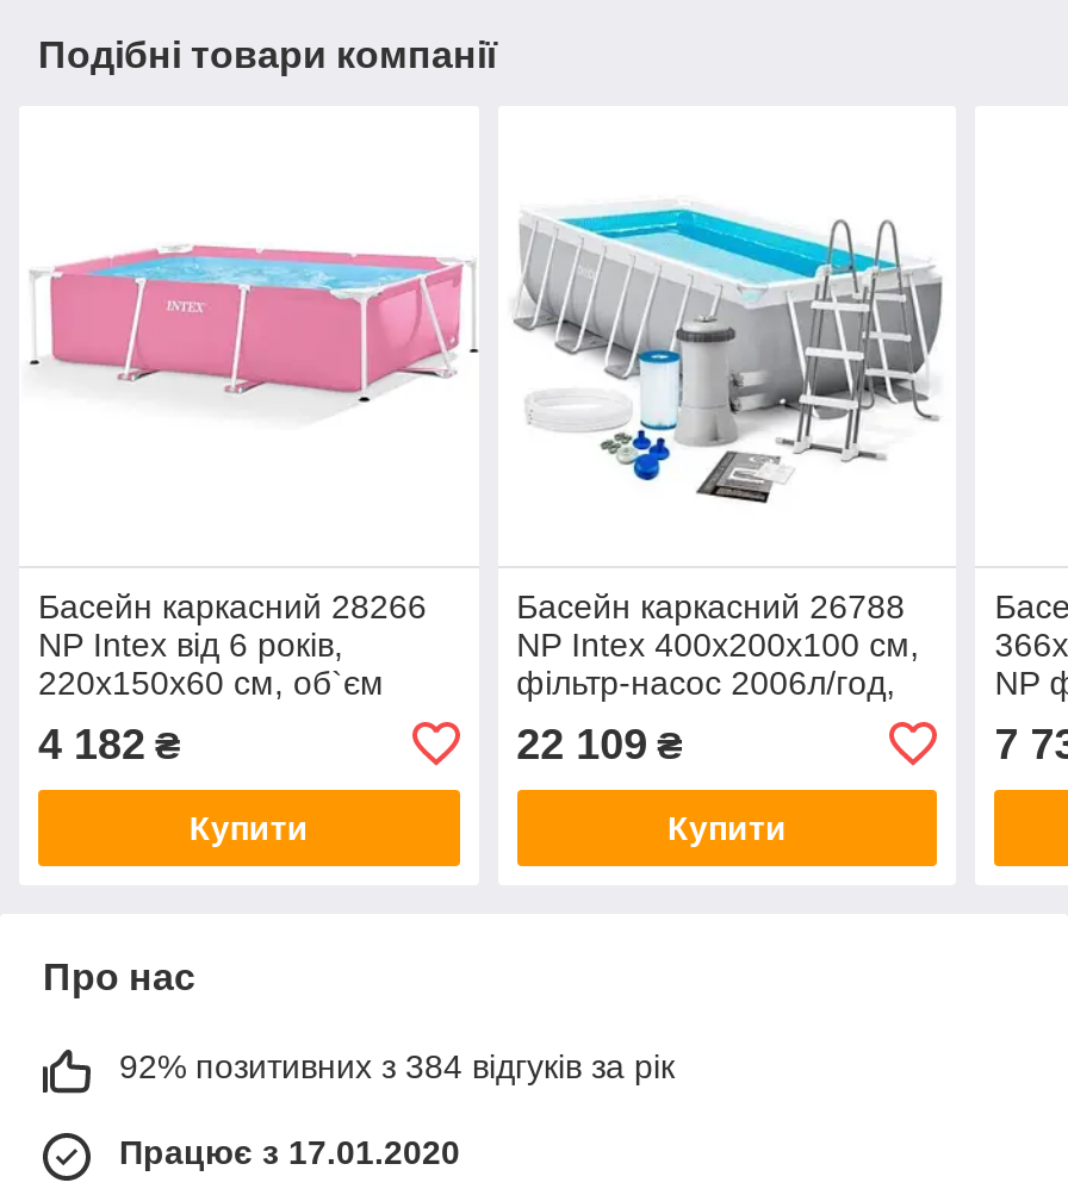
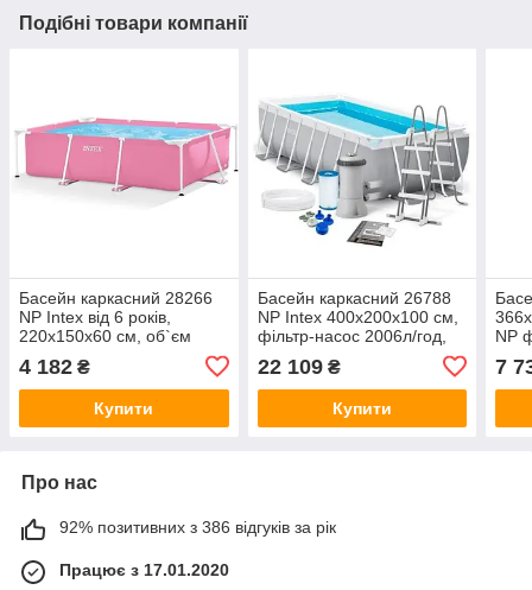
[119,1047,675,1085] 92% позитивних з 384 відгуків за рік -> [59,517,336,536] 92% позитивних з 386 відгуків за рік

